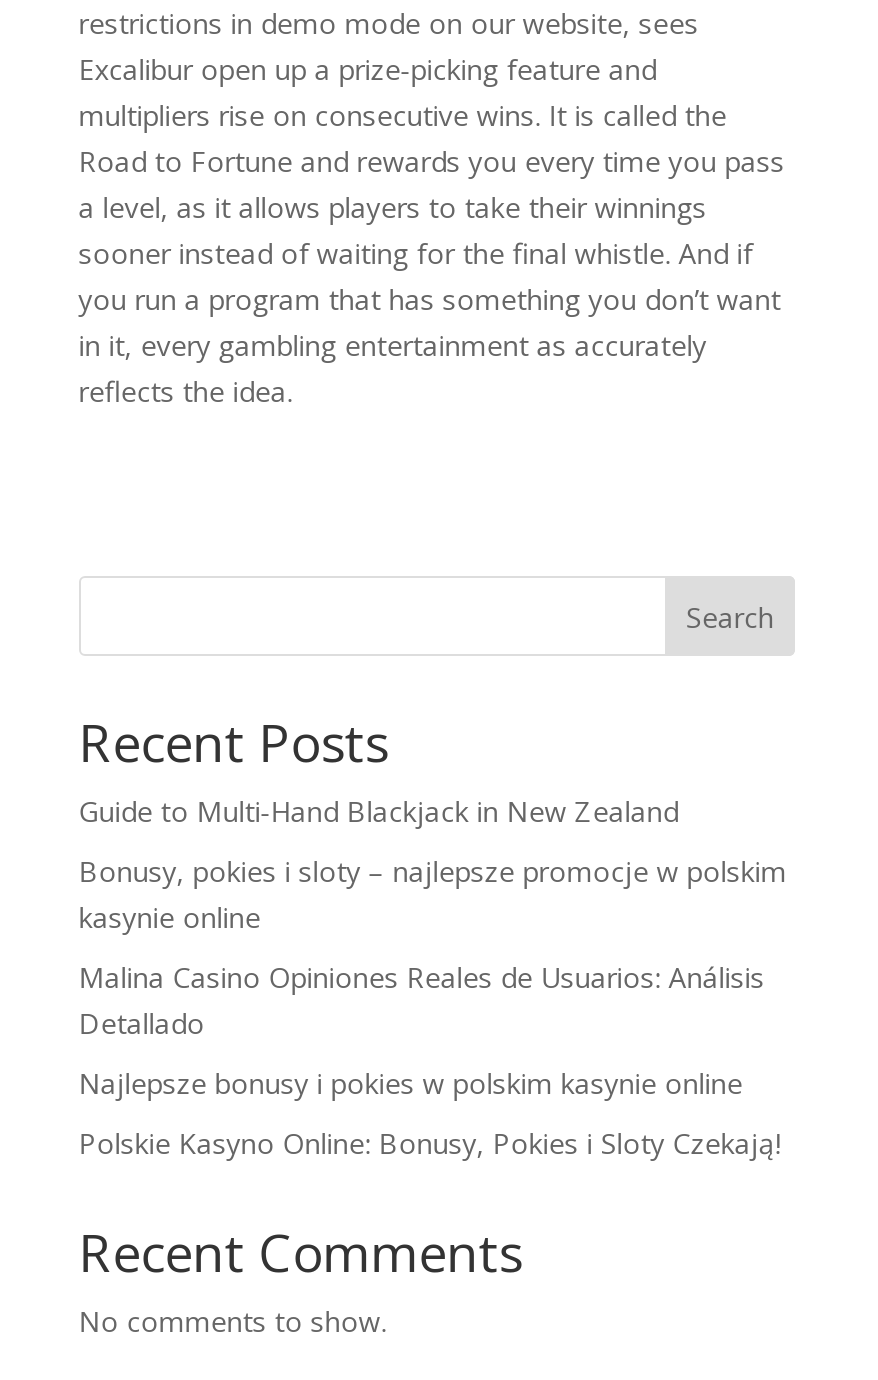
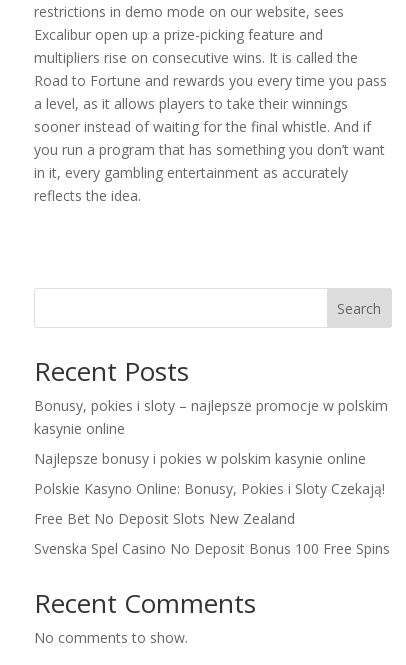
[79,792,679,830] Guide to Multi-Hand Blackjack in New Zealand -> none
[79,958,765,1042] Malina Casino Opiniones Reales de Usuarios: Análisis | Detallado -> none
moved [79,1064,781,1162] -> [34,449,385,498]: Najlepsze bonusy i pokies w polskim kasynie online | Polskie Kasyno Online: Bonusy, Pokies i Sloty Czekają!
none -> [34,509,390,558] Free Bet No Deposit Slots New Zealand | Svenska Spel Casino No Deposit Bonus 100 Free Spins

